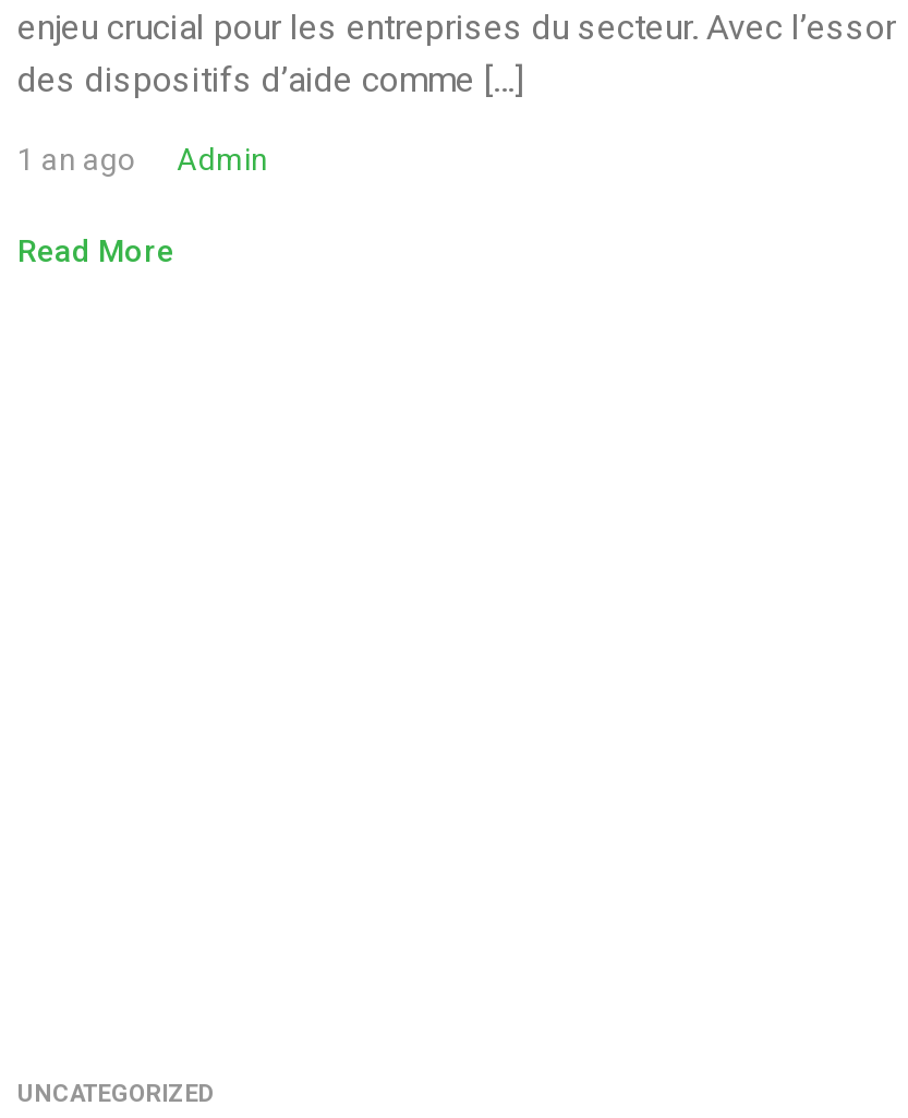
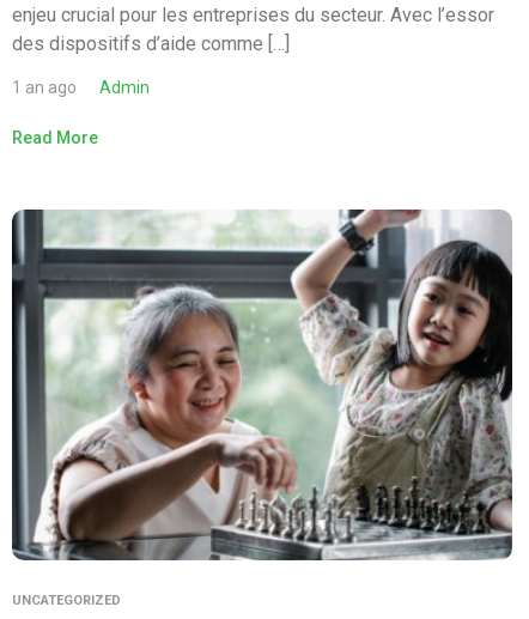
none -> [11,208,513,562] [image]

